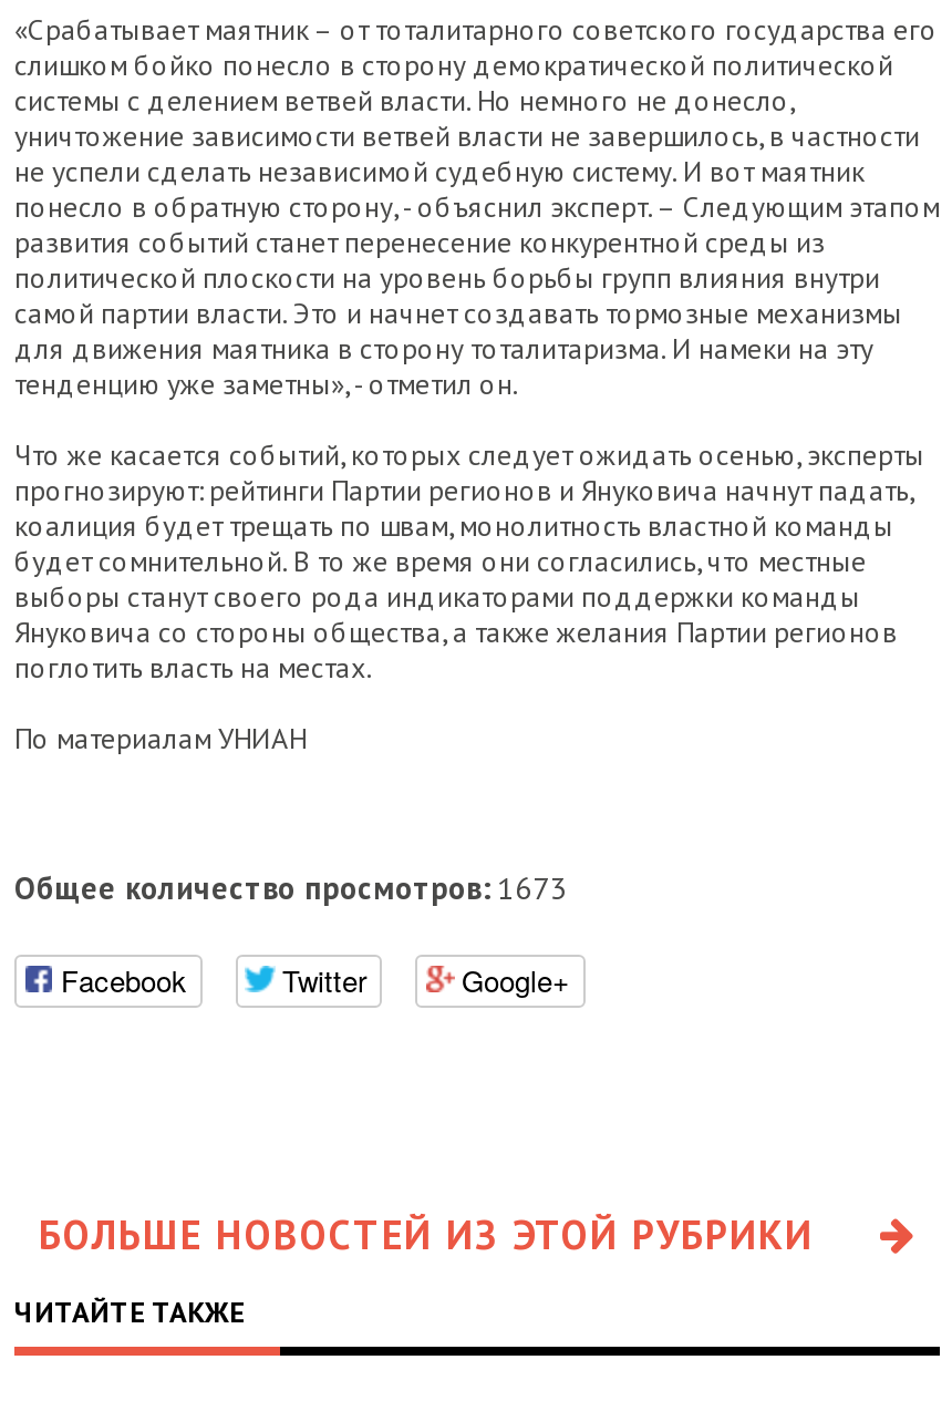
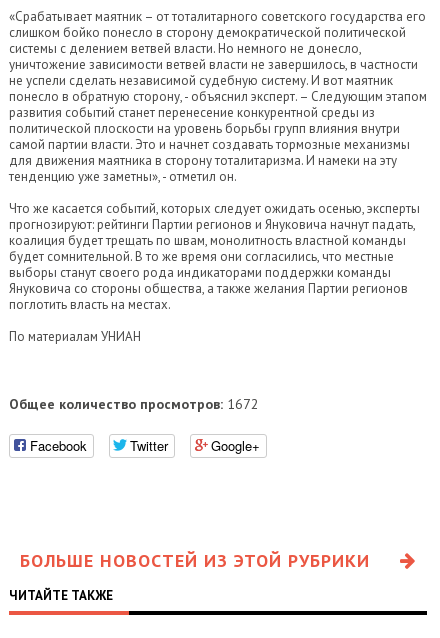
[14,868,568,908] Общее количество просмотров: 1673 -> [9,395,259,413] Общее количество просмотров: 1672

